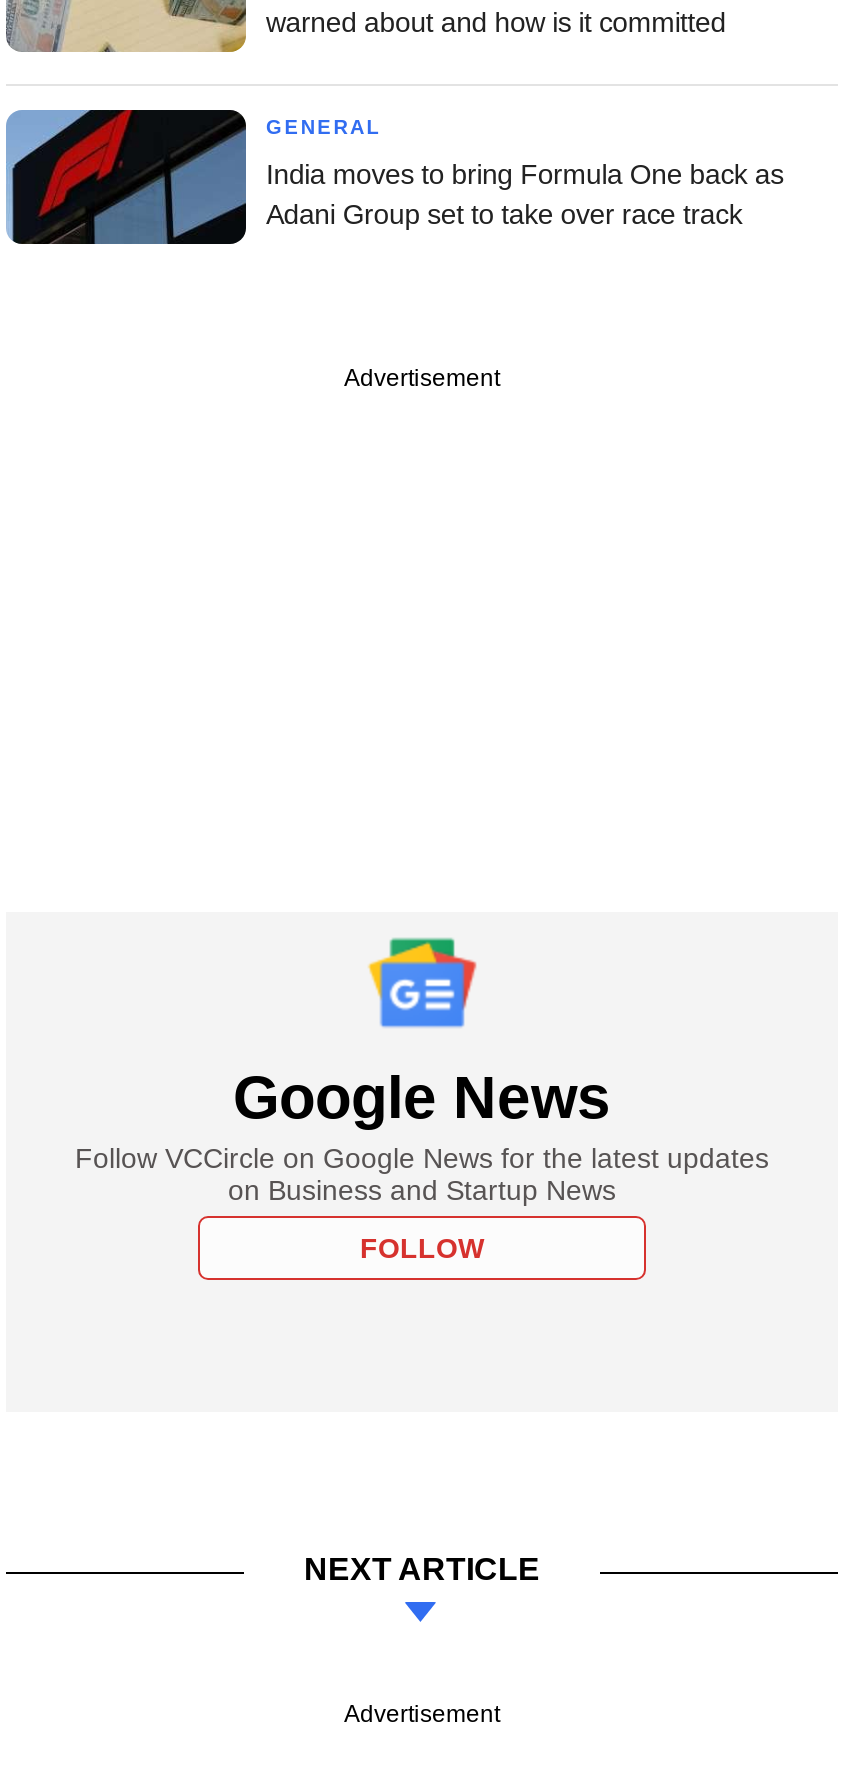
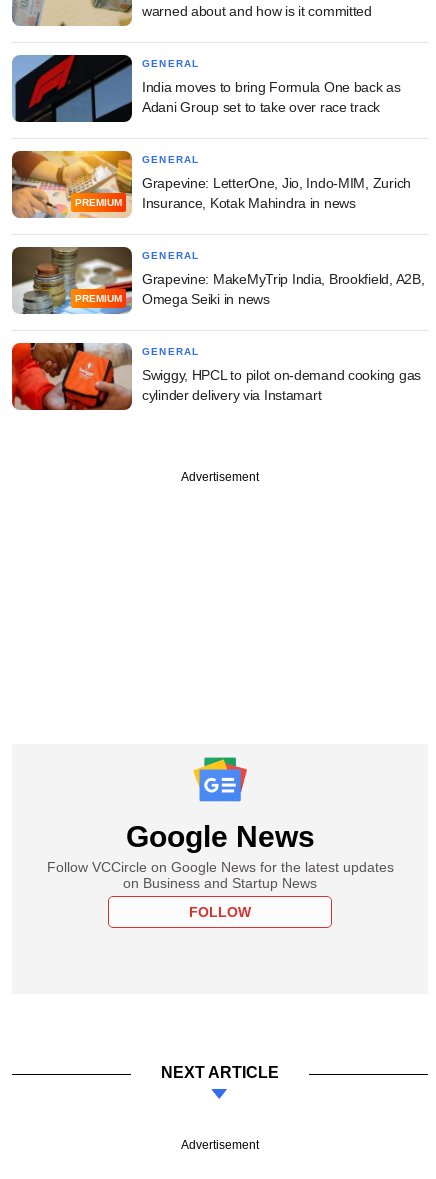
none -> [11,150,128,219] [image] | PREMIUM
none -> [11,250,424,411] [image] | GENERAL | Grapevine: MakeMyTrip India, Brookfield, A2B, | Omega Seiki in news | GENERAL | Swiggy, HPCL to pilot on-demand cooking gas | cylinder delivery via Instamart
none -> [12,246,128,315] [image] | PREMIUM
none -> [142,154,411,211] GENERAL | Grapevine: LetterOne, Jio, Indo-MIM, Zurich | Insurance, Kotak Mahindra in news

